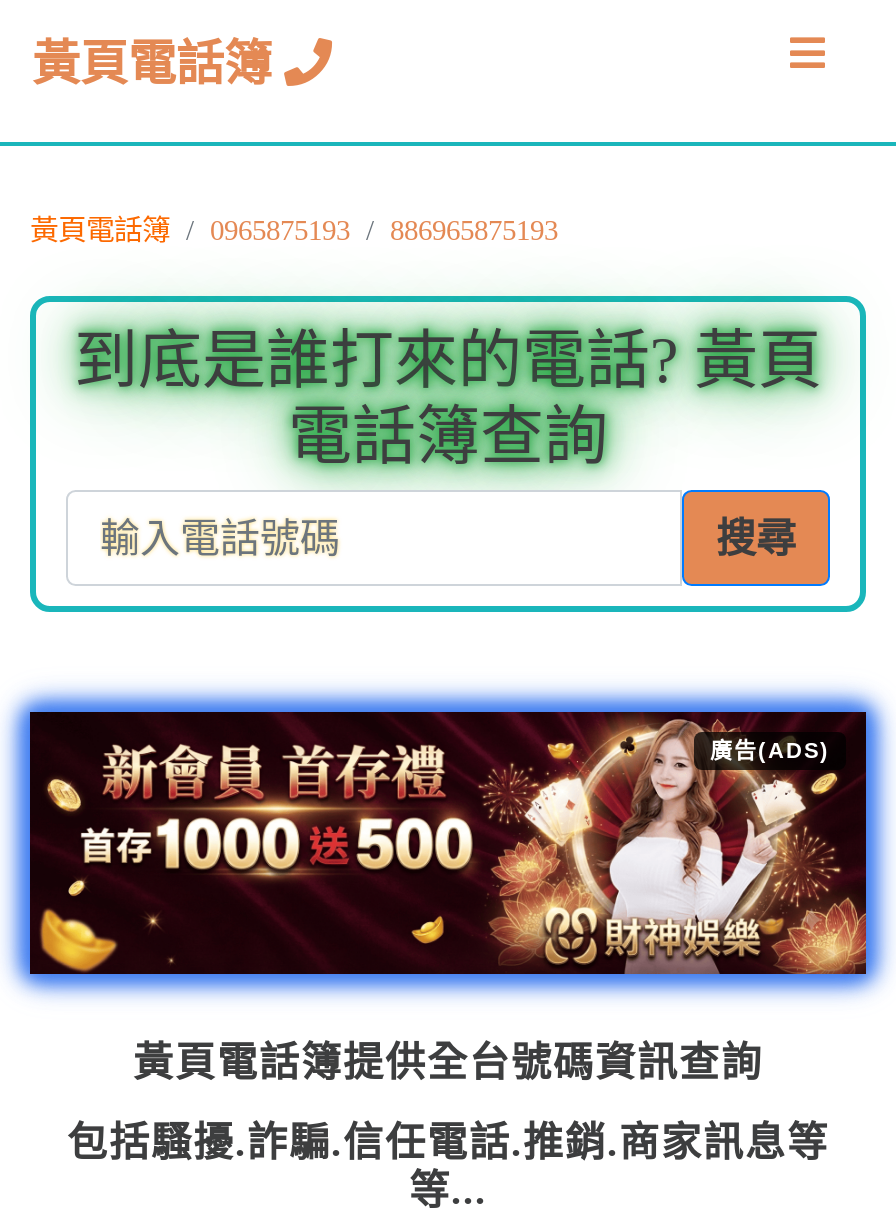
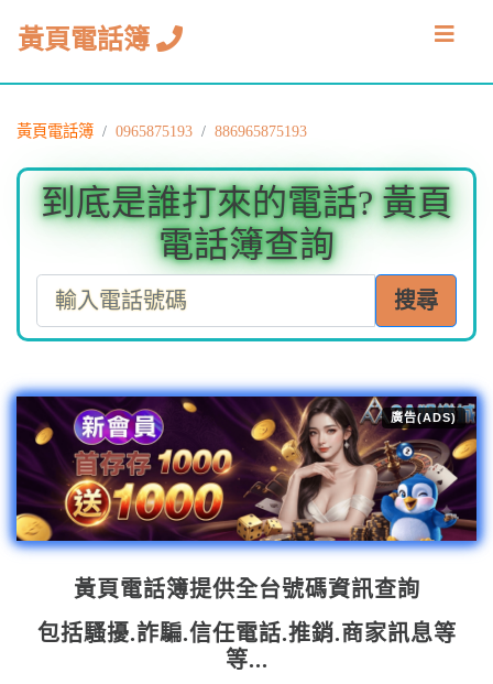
[28,712,868,976] [image] -> [15,397,478,542] [image]

